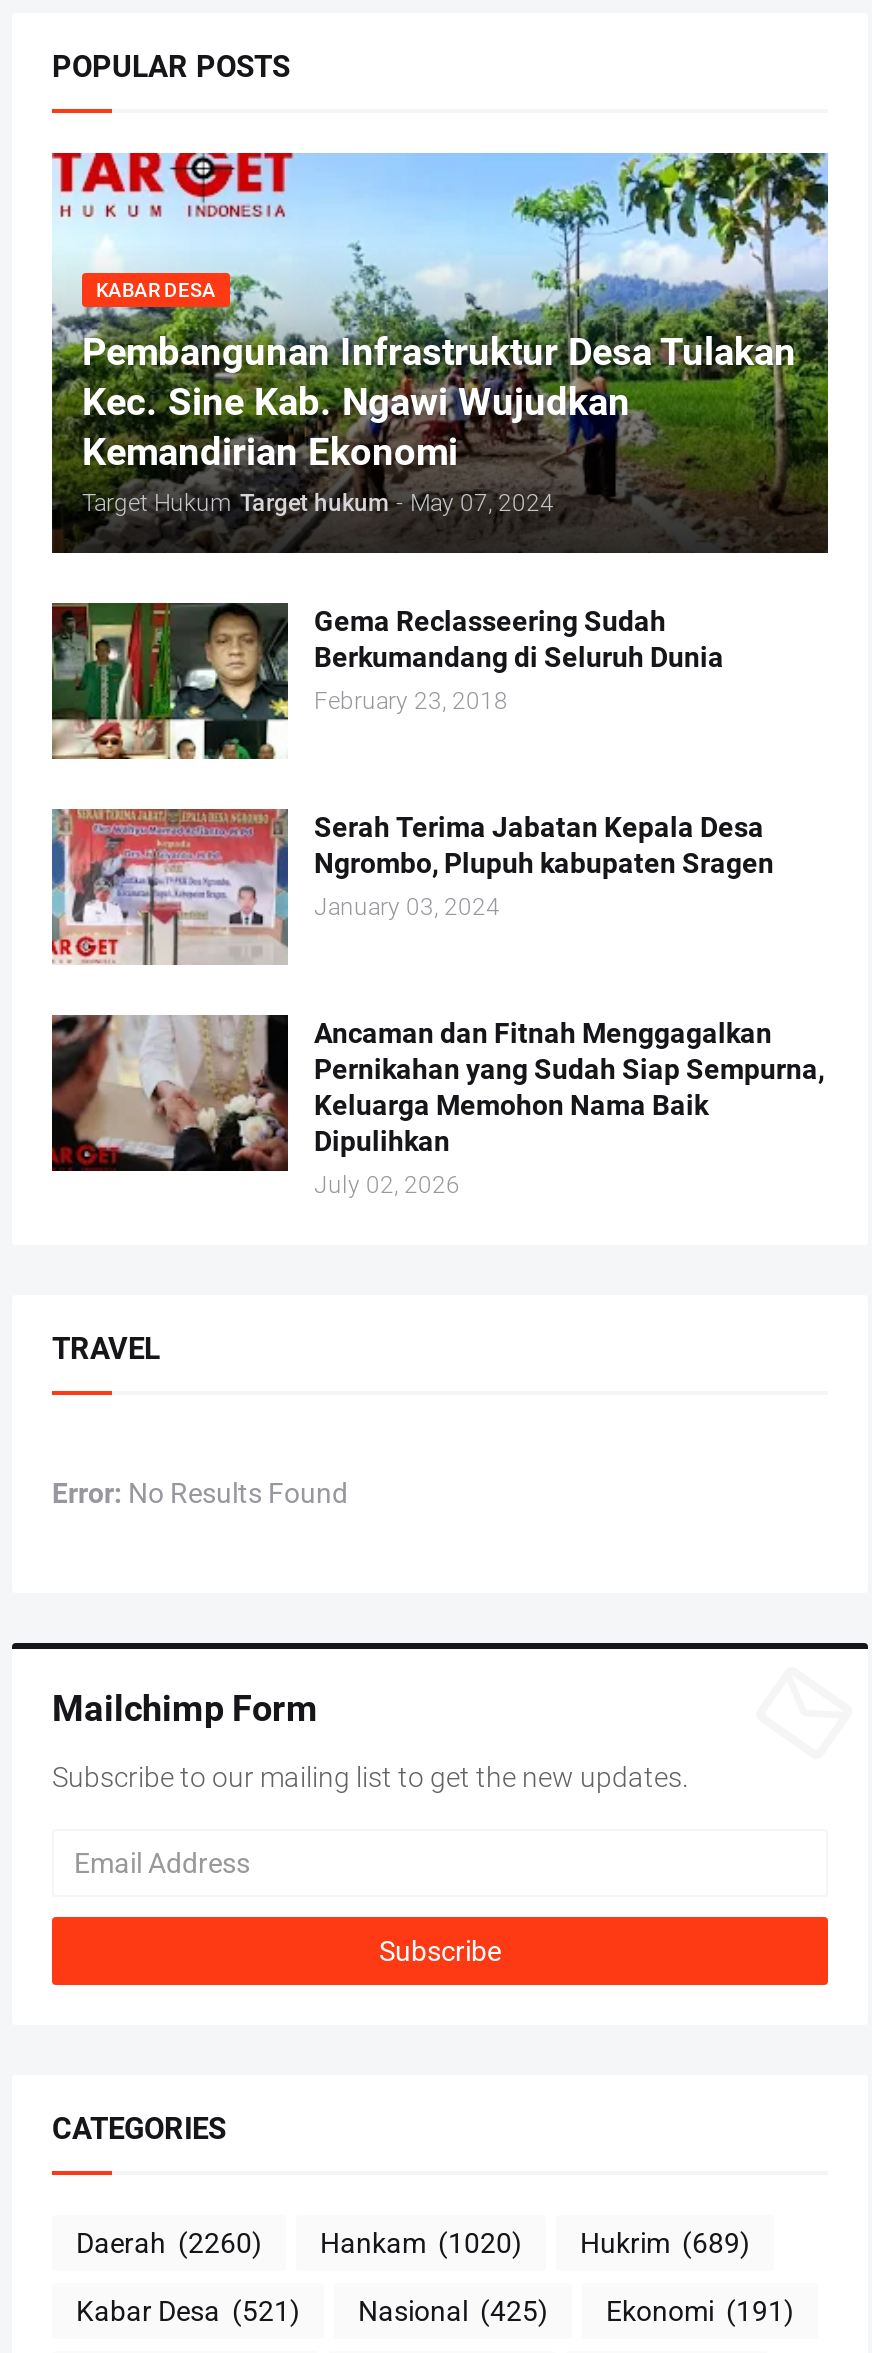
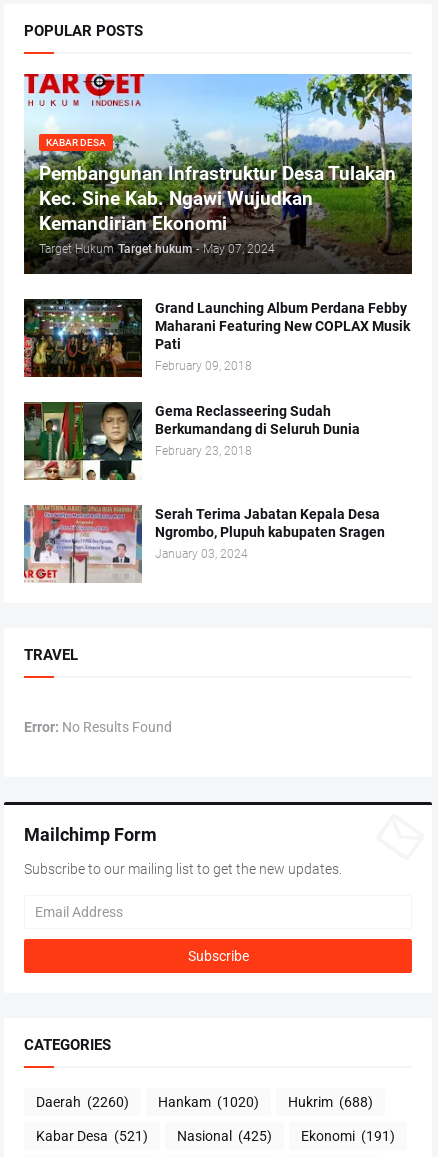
none -> [23,299,410,377] [image] | Grand Launching Album Perdana Febby | Maharani Featuring New COPLAX Musik | Pati | February 09, 2018
moved [48,599,774,922] -> [22,400,385,561]: [image] | Gema Reclasseering Sudah | Berkumandang di Seluruh Dunia | February 23, 2018 | Serah Terima Jabatan Kepala Desa | Ngrombo, Plupuh kabupaten Sragen | January 03, 2024
[50,1013,824,1200] [image] | Ancaman dan Fitnah Menggagalkan | Pernikahan yang Sudah Siap Sempurna, | Keluarga Memohon Nama Baik | Dipulihkan | July 02, 2026 -> none
[76,2227,750,2259] Daerah (2260) Hankam (1020) Hukrim (689) -> [36,1094,373,1110] Daerah (2260) Hankam (1020) Hukrim (688)

